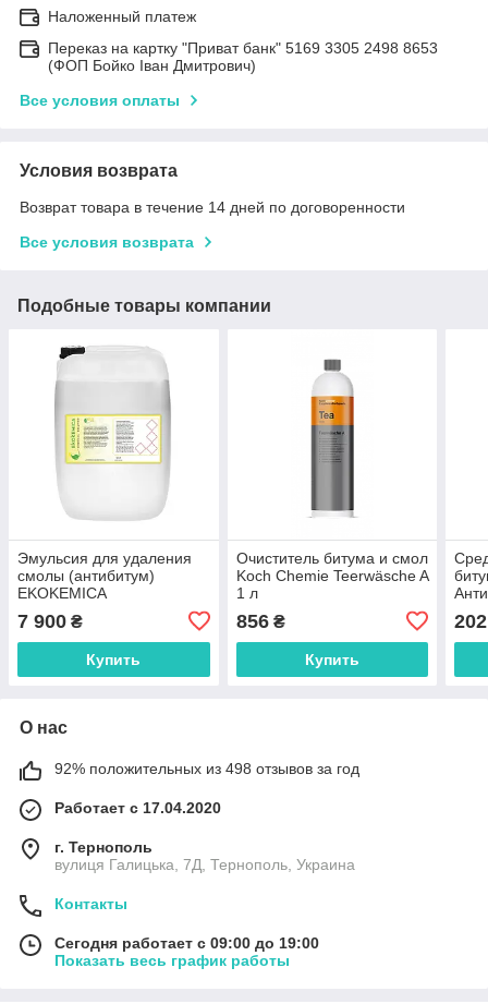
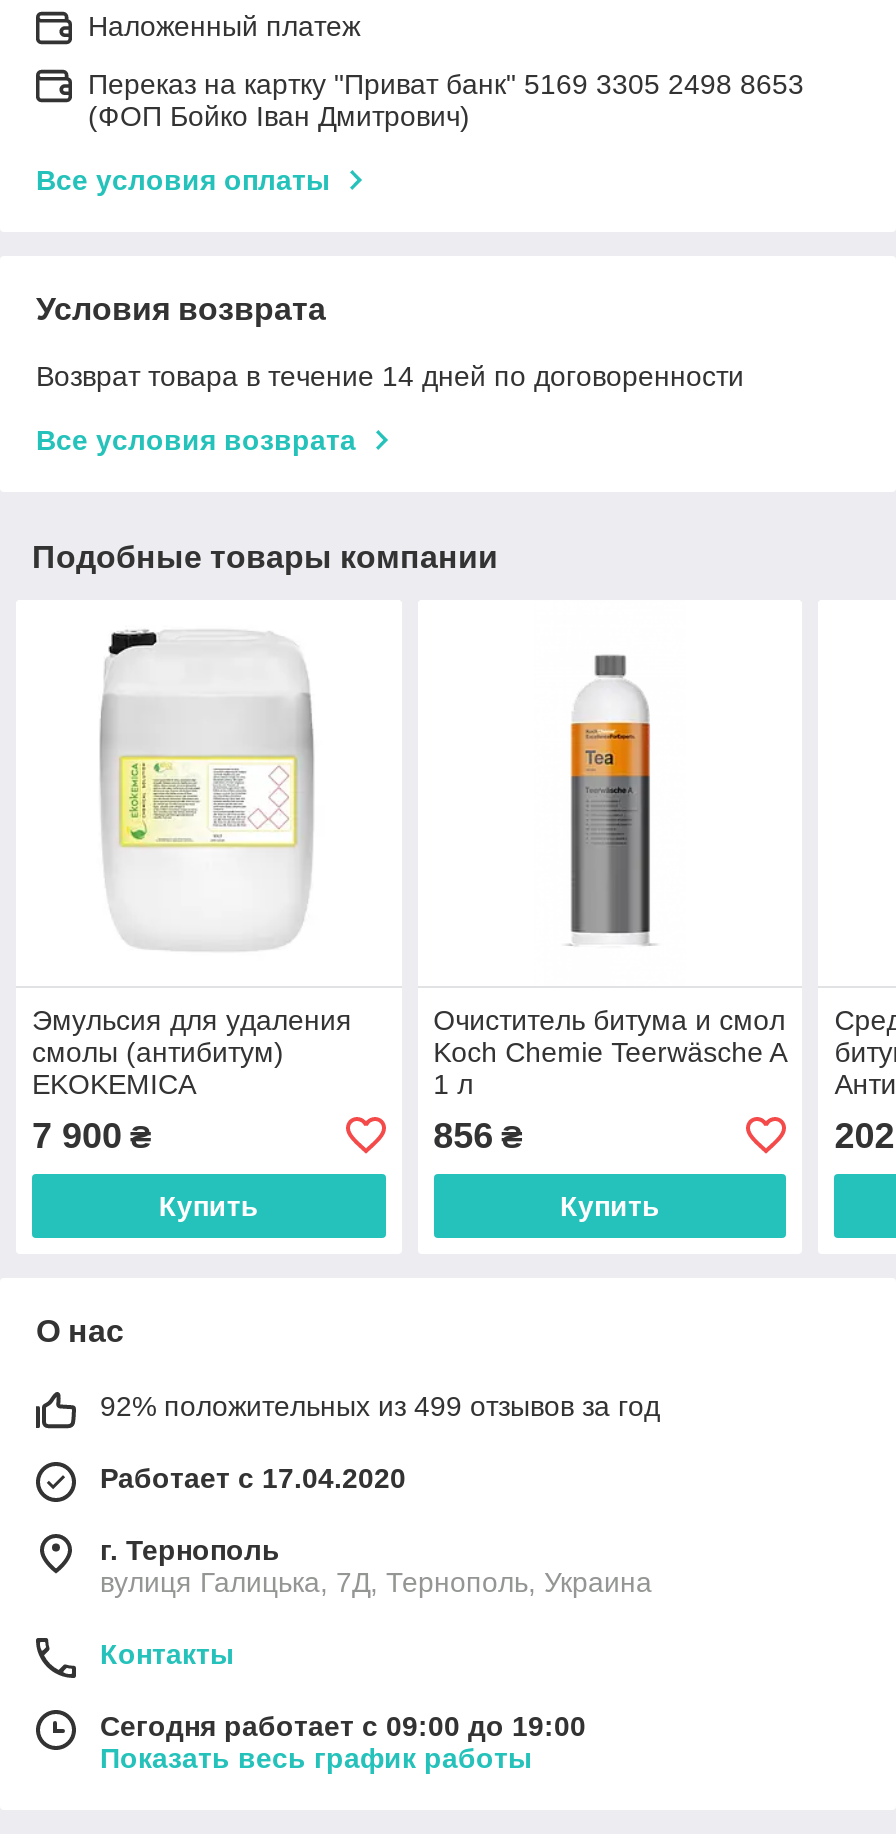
[54,759,359,777] 92% положительных из 498 отзывов за год -> [100,1389,660,1421] 92% положительных из 499 отзывов за год

